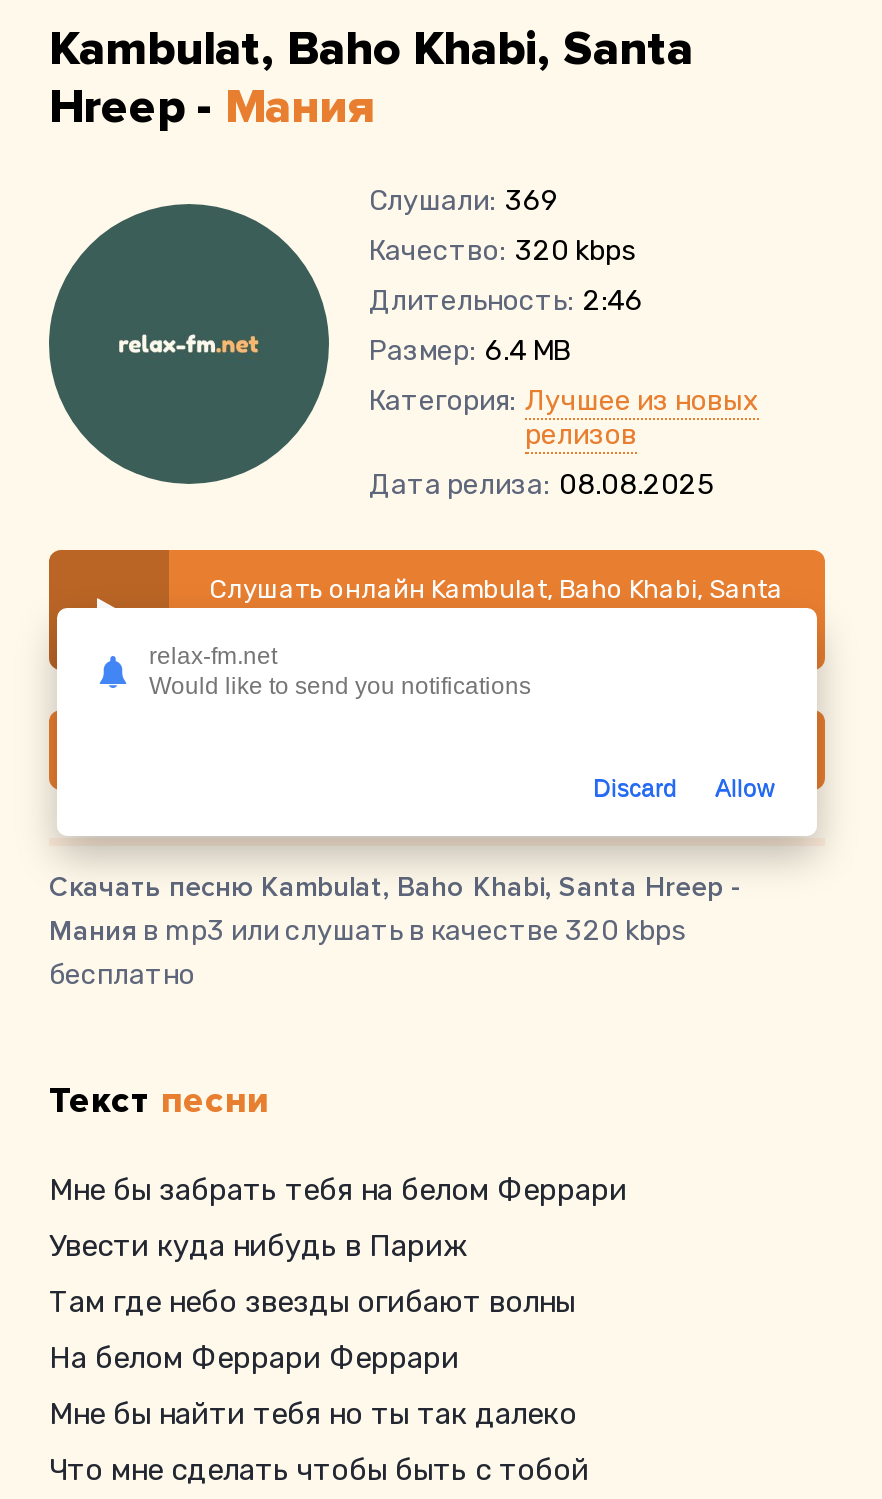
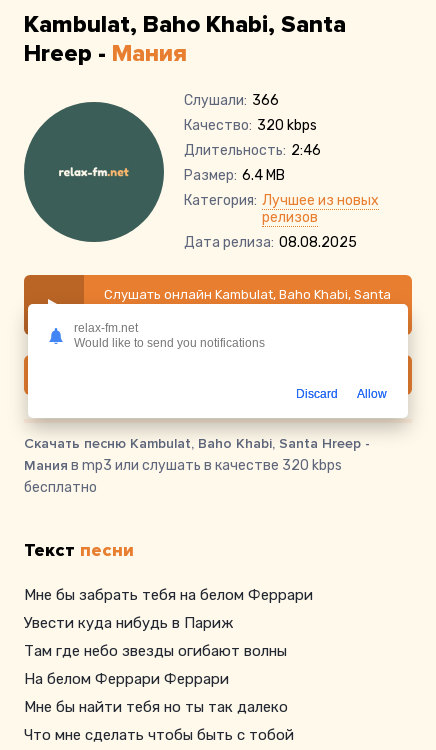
[369,184,559,218] Слушали: 369 -> [184,92,279,109] Слушали: 366

